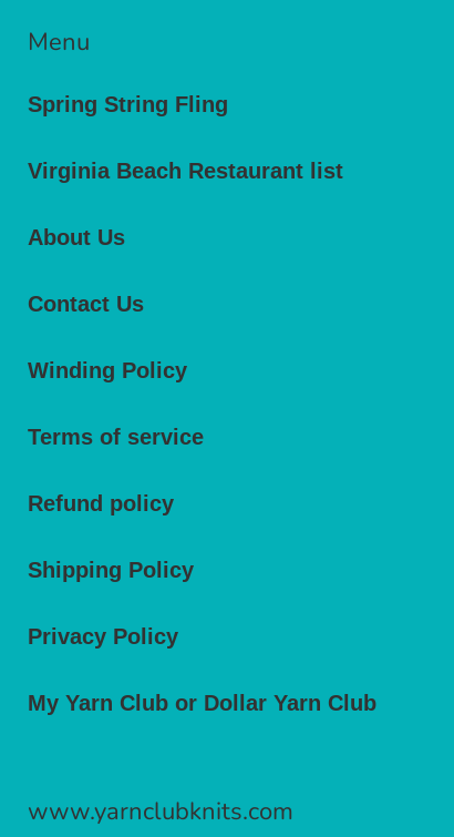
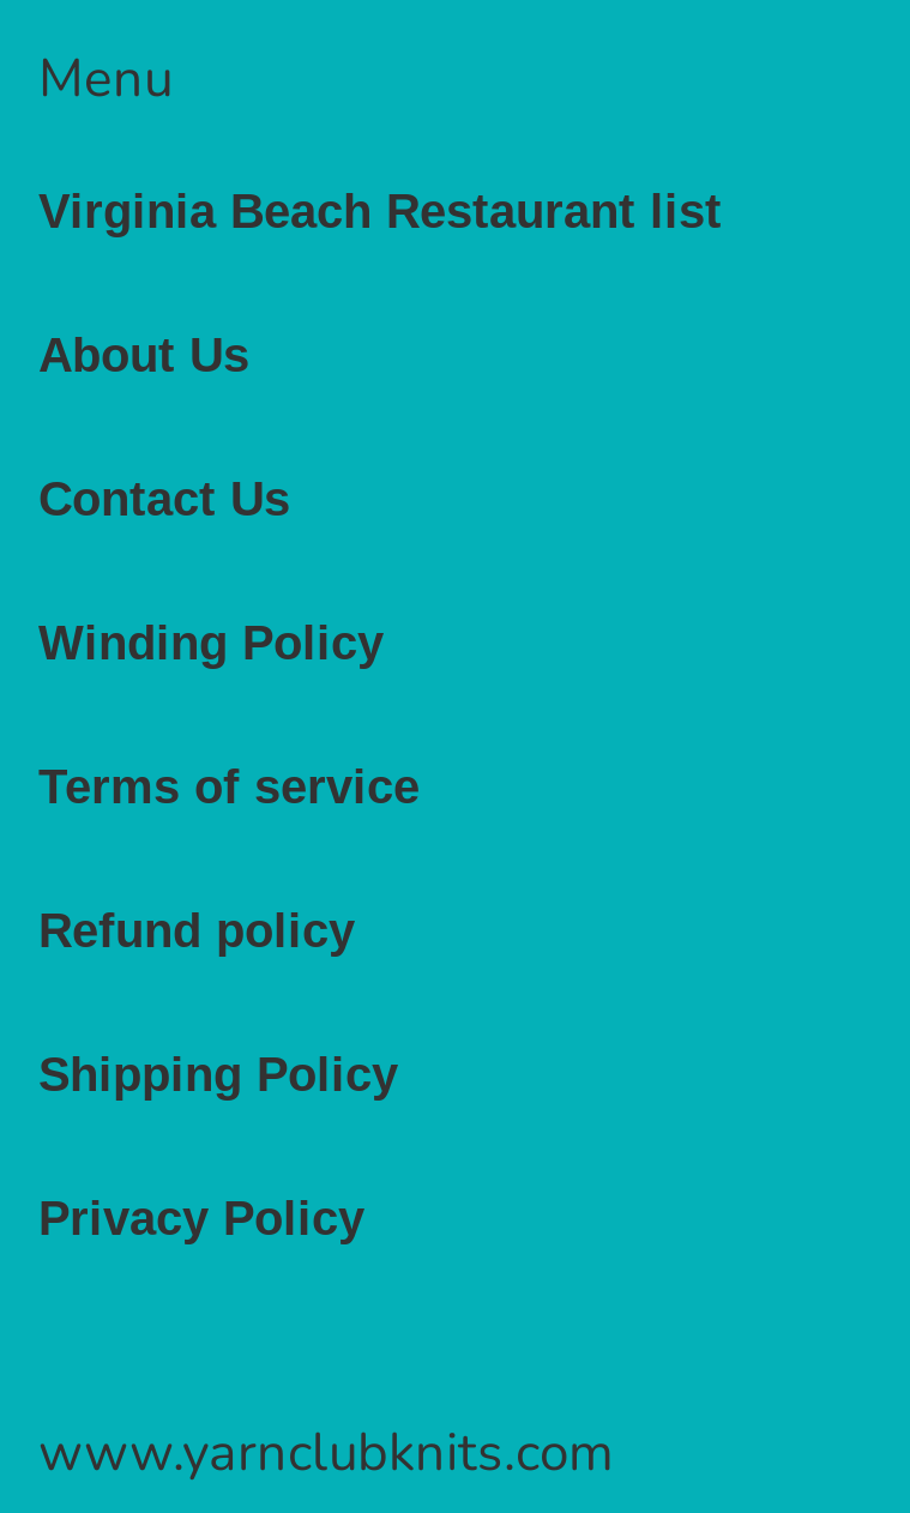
[28,92,228,116] Spring String Fling -> none
[28,690,376,715] My Yarn Club or Dollar Yarn Club -> none

